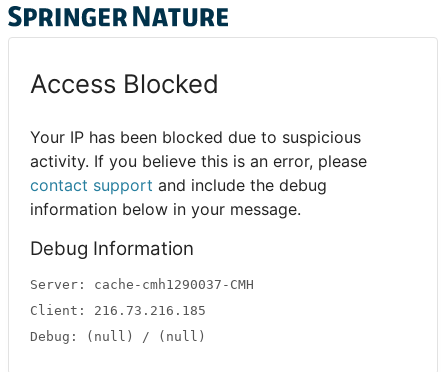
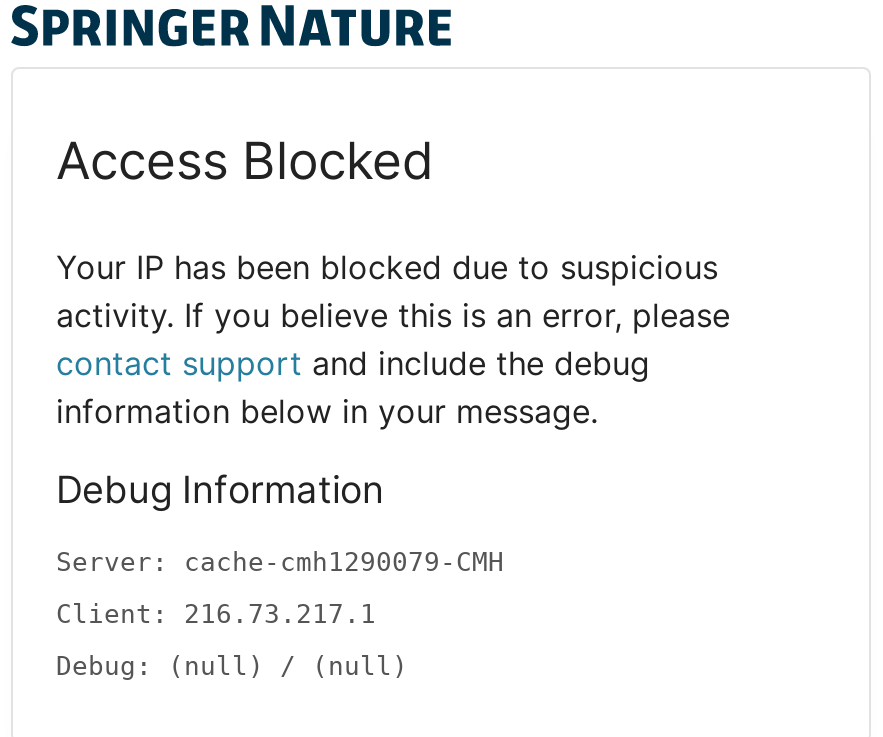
[30,277,254,292] Server: cache-cmh1290037-CMH -> [56,548,504,578] Server: cache-cmh1290079-CMH
[30,303,206,318] Client: 216.73.216.185 -> [56,600,376,630] Client: 216.73.217.1

